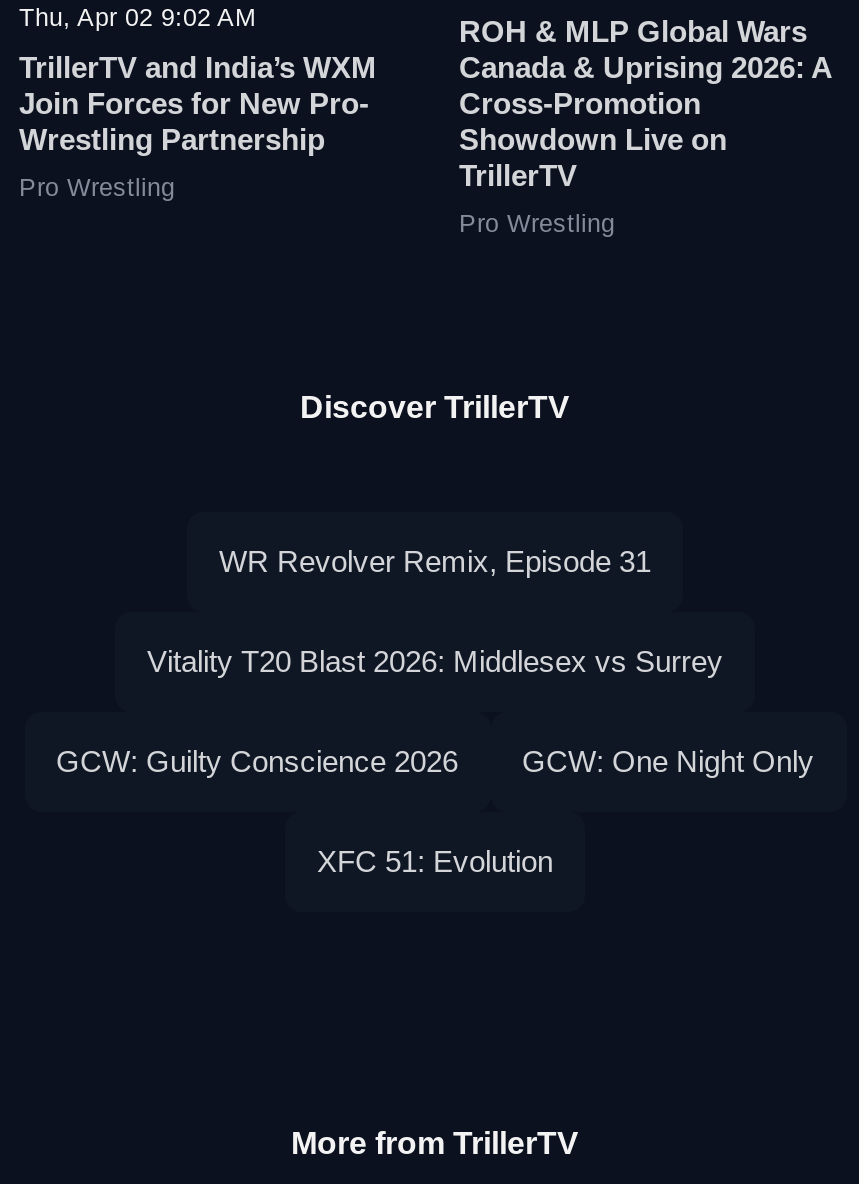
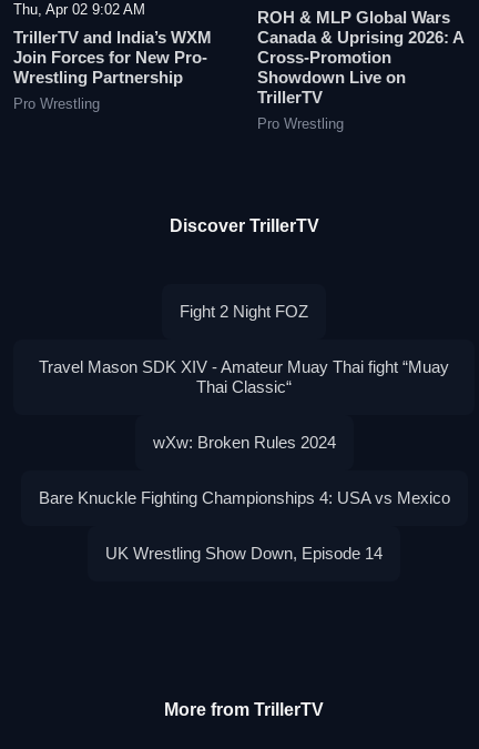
[56,545,814,879] WR Revolver Remix, Episode 31 | Vitality T20 Blast 2026: Middlesex vs Surrey | GCW: Guilty Conscience 2026 | GCW: One Night Only | XFC 51: Evolution -> [38,302,450,563] Fight 2 Night FOZ | Travel Mason SDK XIV - Amateur Muay Thai fight “Muay | Thai Classic“ | wXw: Broken Rules 2024 | Bare Knuckle Fighting Championships 4: USA vs Mexico | UK Wrestling Show Down, Episode 14

